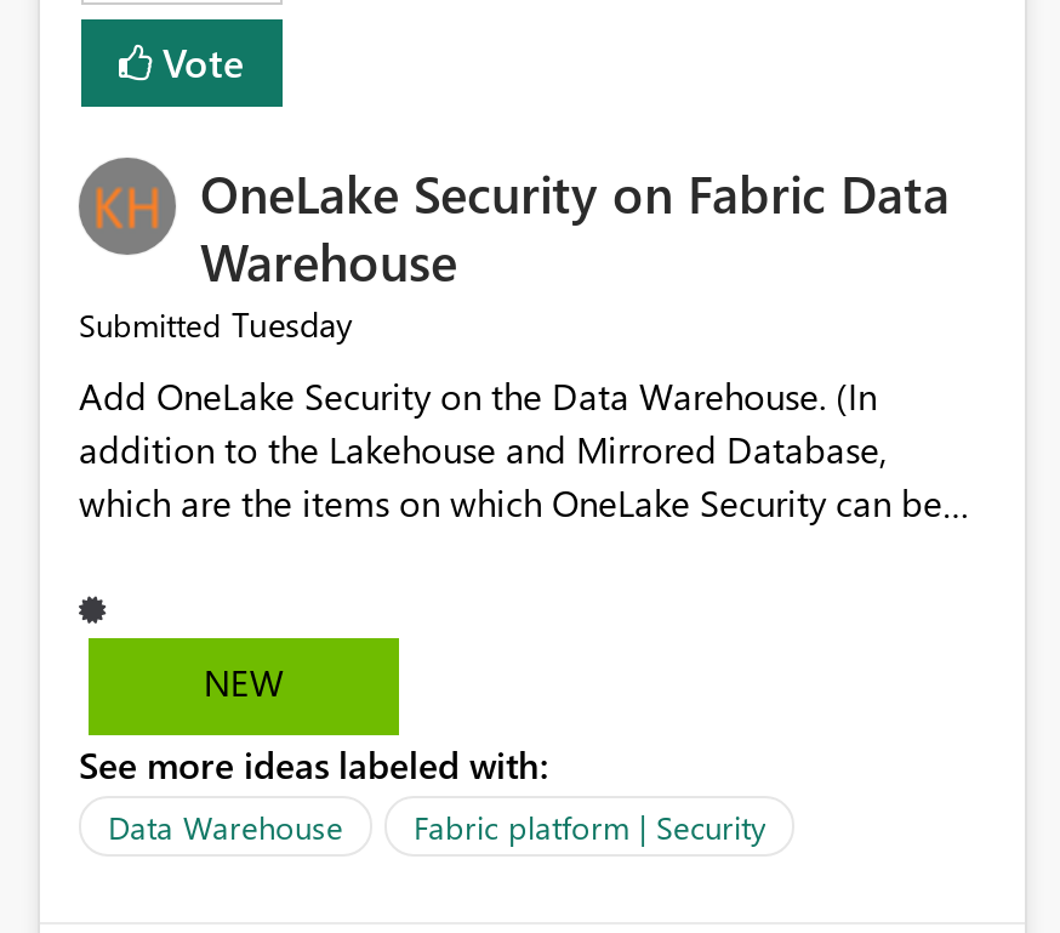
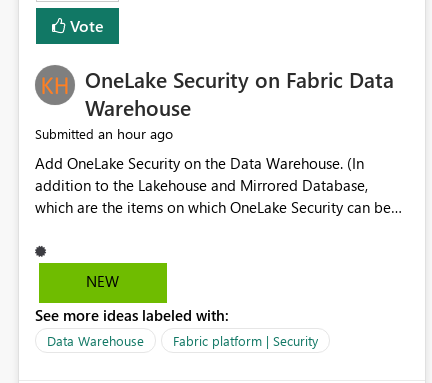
[79,302,353,348] Submitted Tuesday -> [35,124,173,143] Submitted an hour ago

